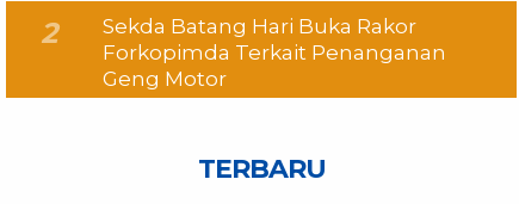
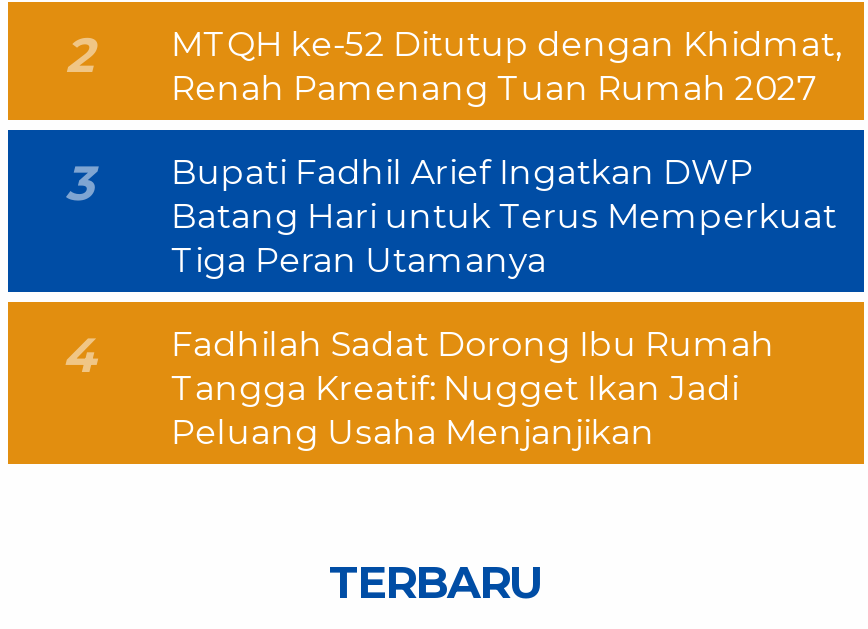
[103,14,447,90] Sekda Batang Hari Buka Rakor | Forkopimda Terkait Penanganan | Geng Motor -> [62,24,843,452] MTQH ke-52 Ditutup dengan Khidmat, | Renah Pamenang Tuan Rumah 2027 | 3 | Bupati Fadhil Arief Ingatkan DWP | Batang Hari untuk Terus Memperkuat | Tiga Peran Utamanya | 4 | Fadhilah Sadat Dorong Ibu Rumah | Tangga Kreatif: Nugget Ikan Jadi | Peluang Usaha Menjanjikan

